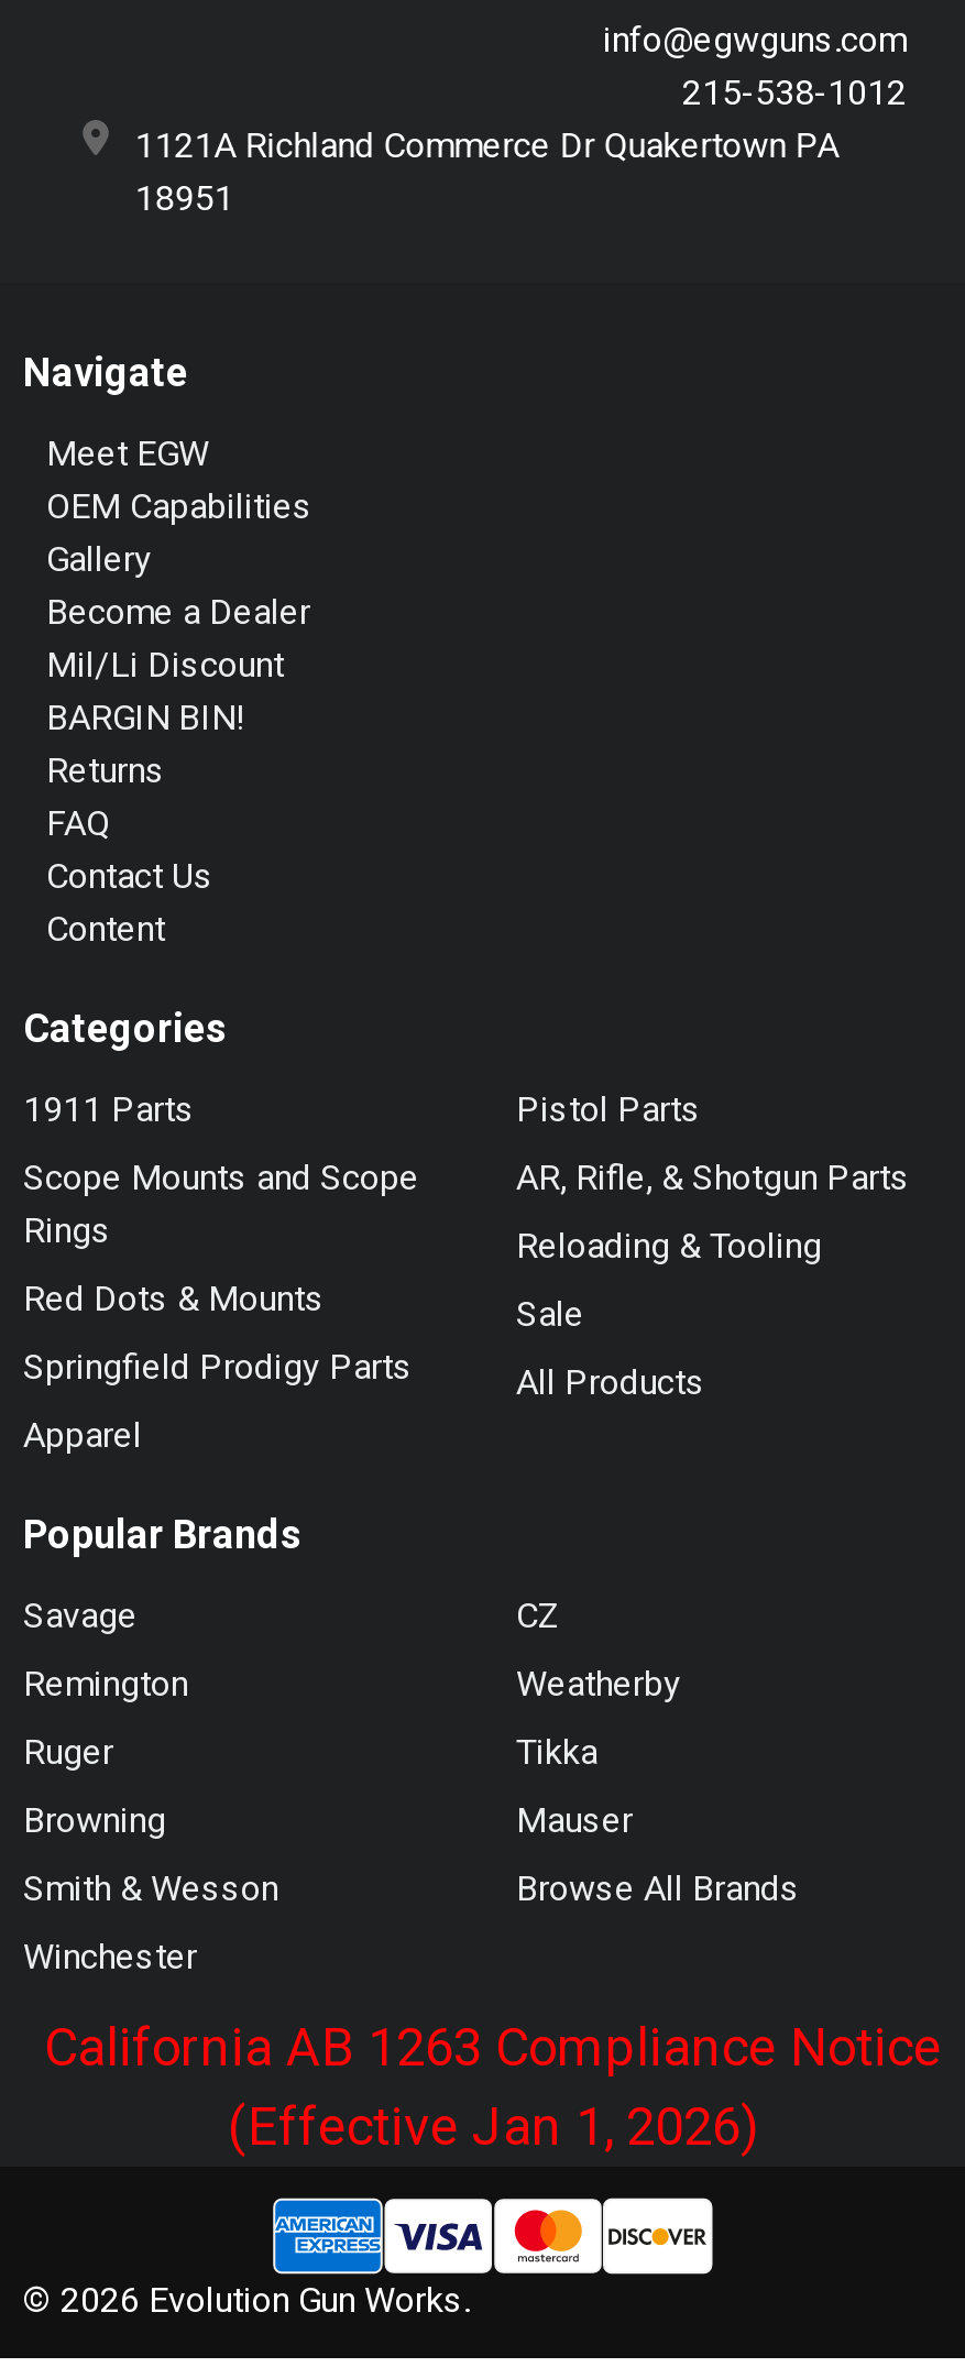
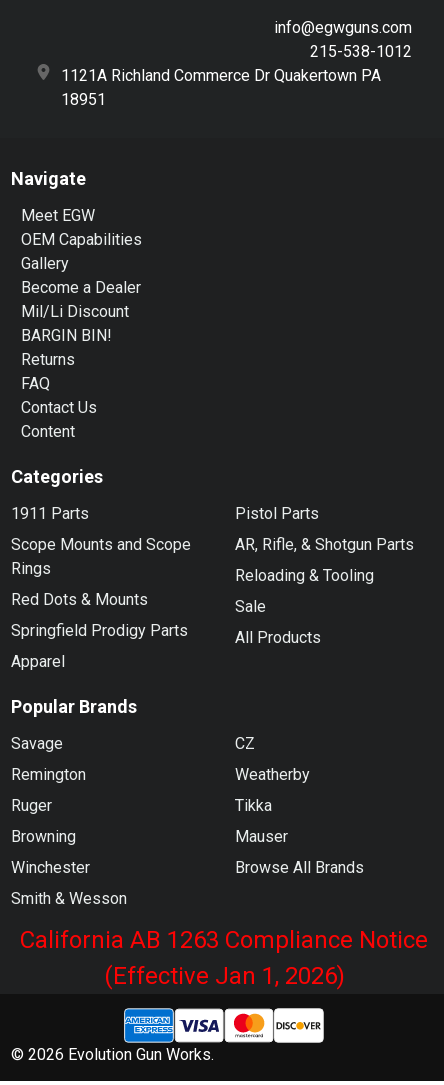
moved [23,1868,278,1910] -> [10,889,126,908]: Smith & Wesson
moved [23,1937,197,1978] -> [10,858,89,877]: Winchester

